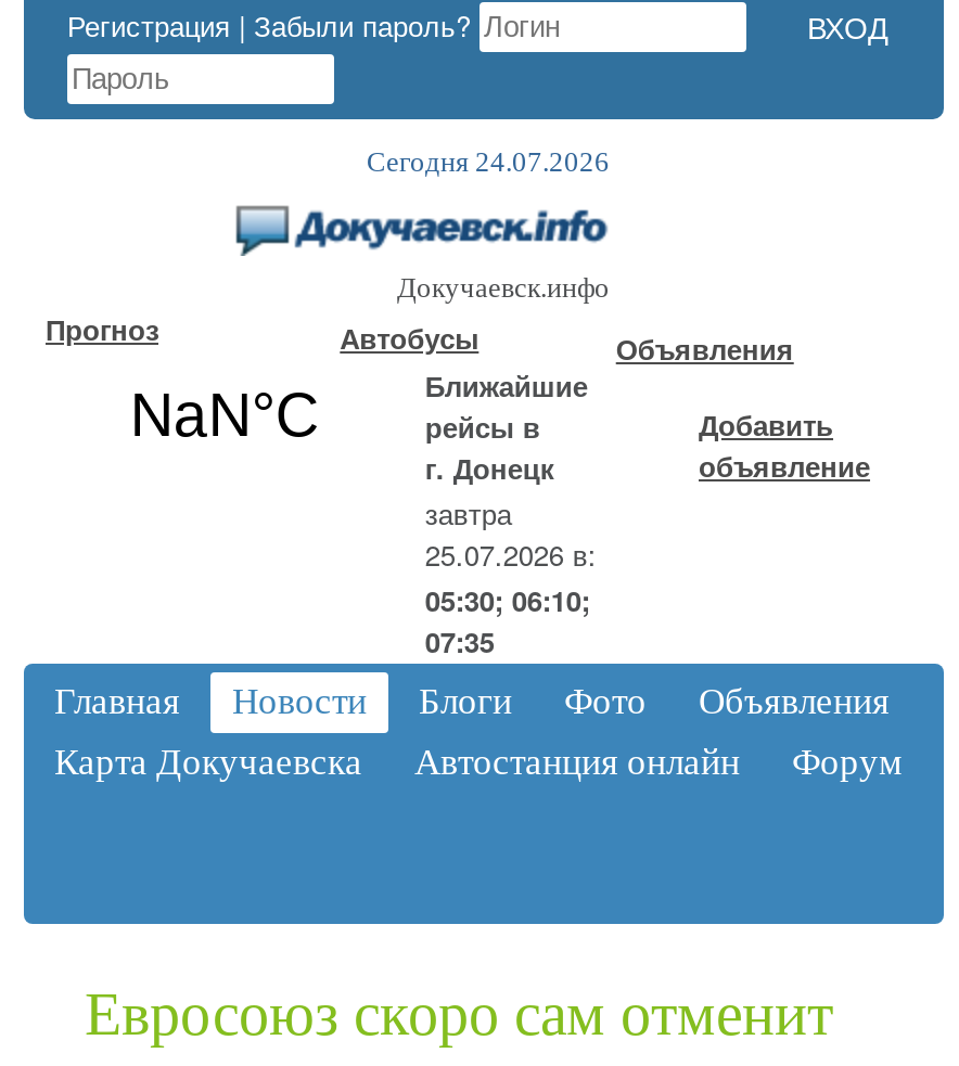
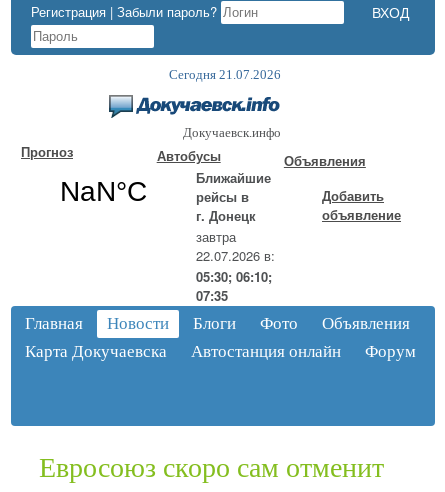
[367,145,610,178] Сегодня 24.07.2026 -> [169,67,281,82] Сегодня 21.07.2026
[425,534,596,575] 25.07.2026 в: -> [196,246,275,265] 22.07.2026 в:

